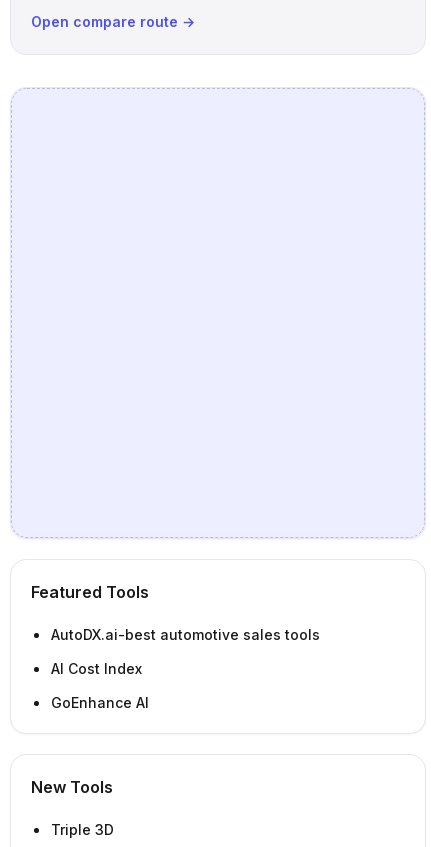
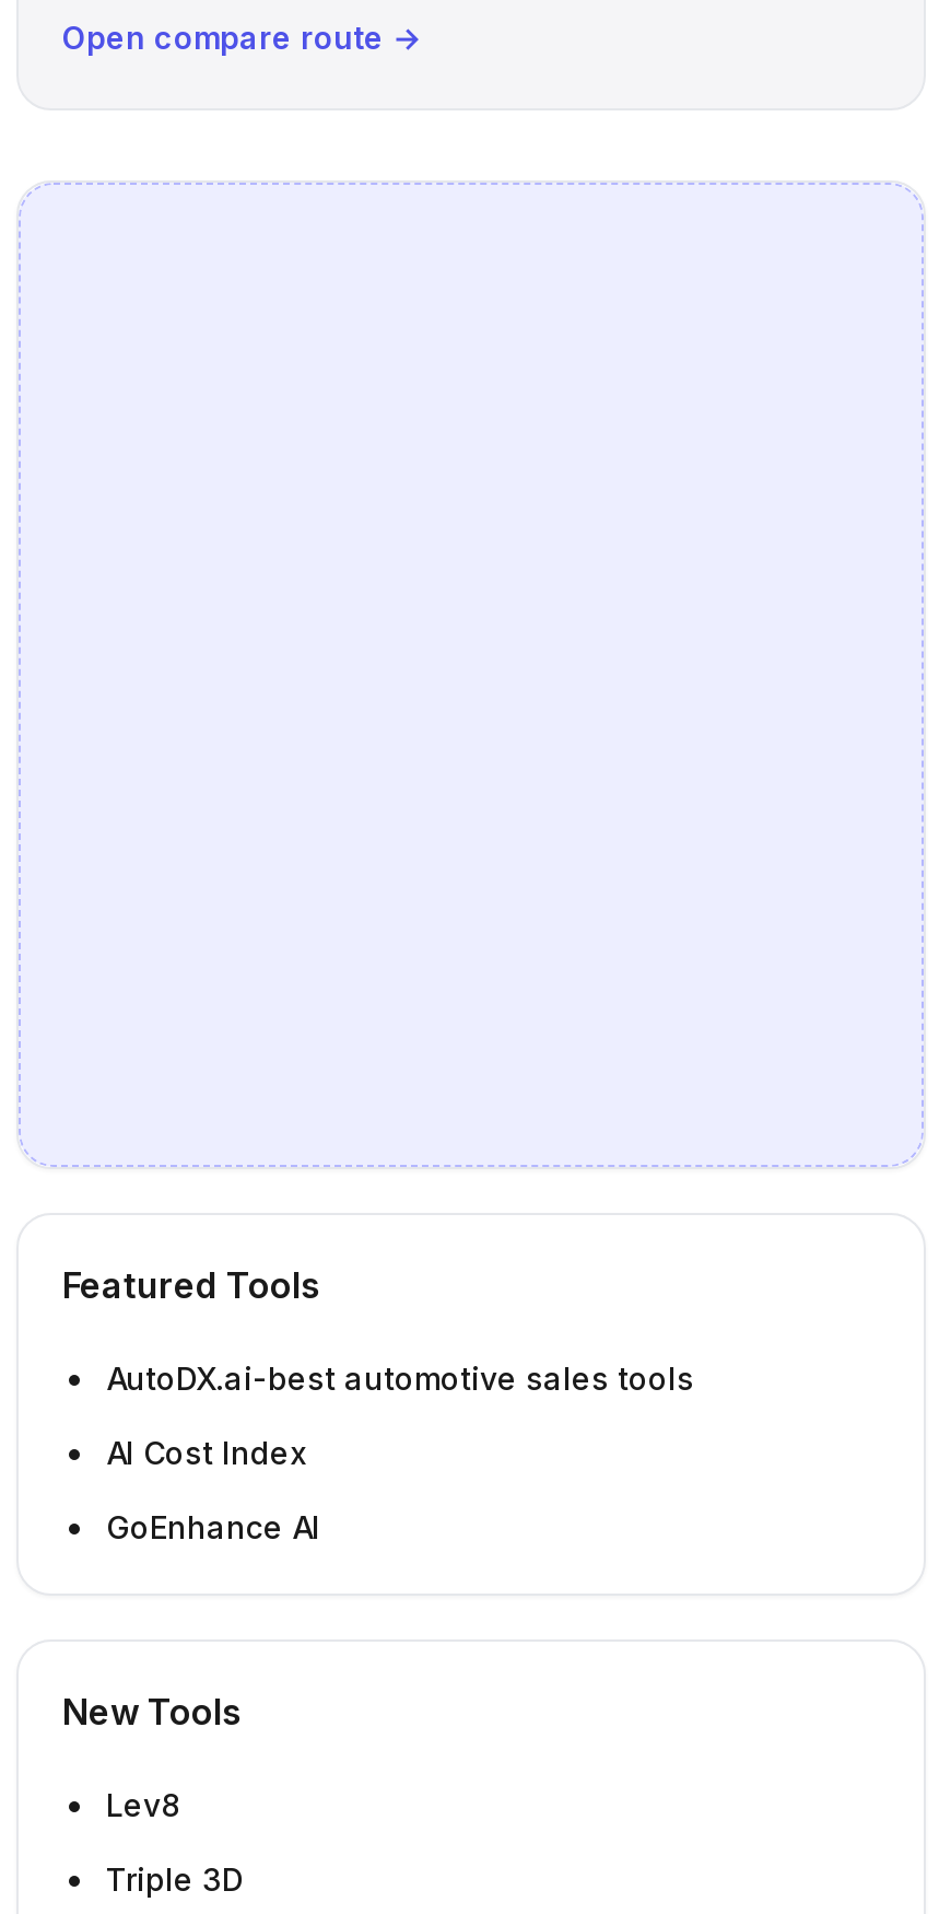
none -> [106,1786,180,1823] Lev8

